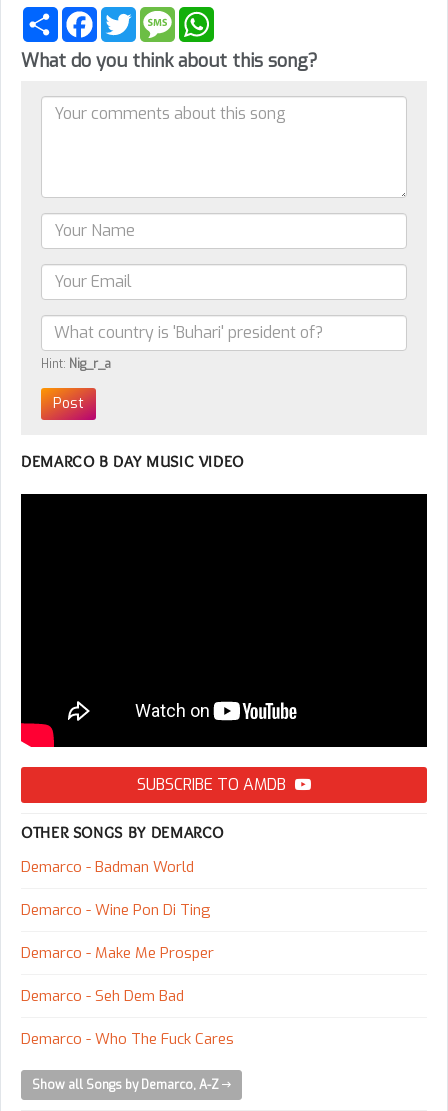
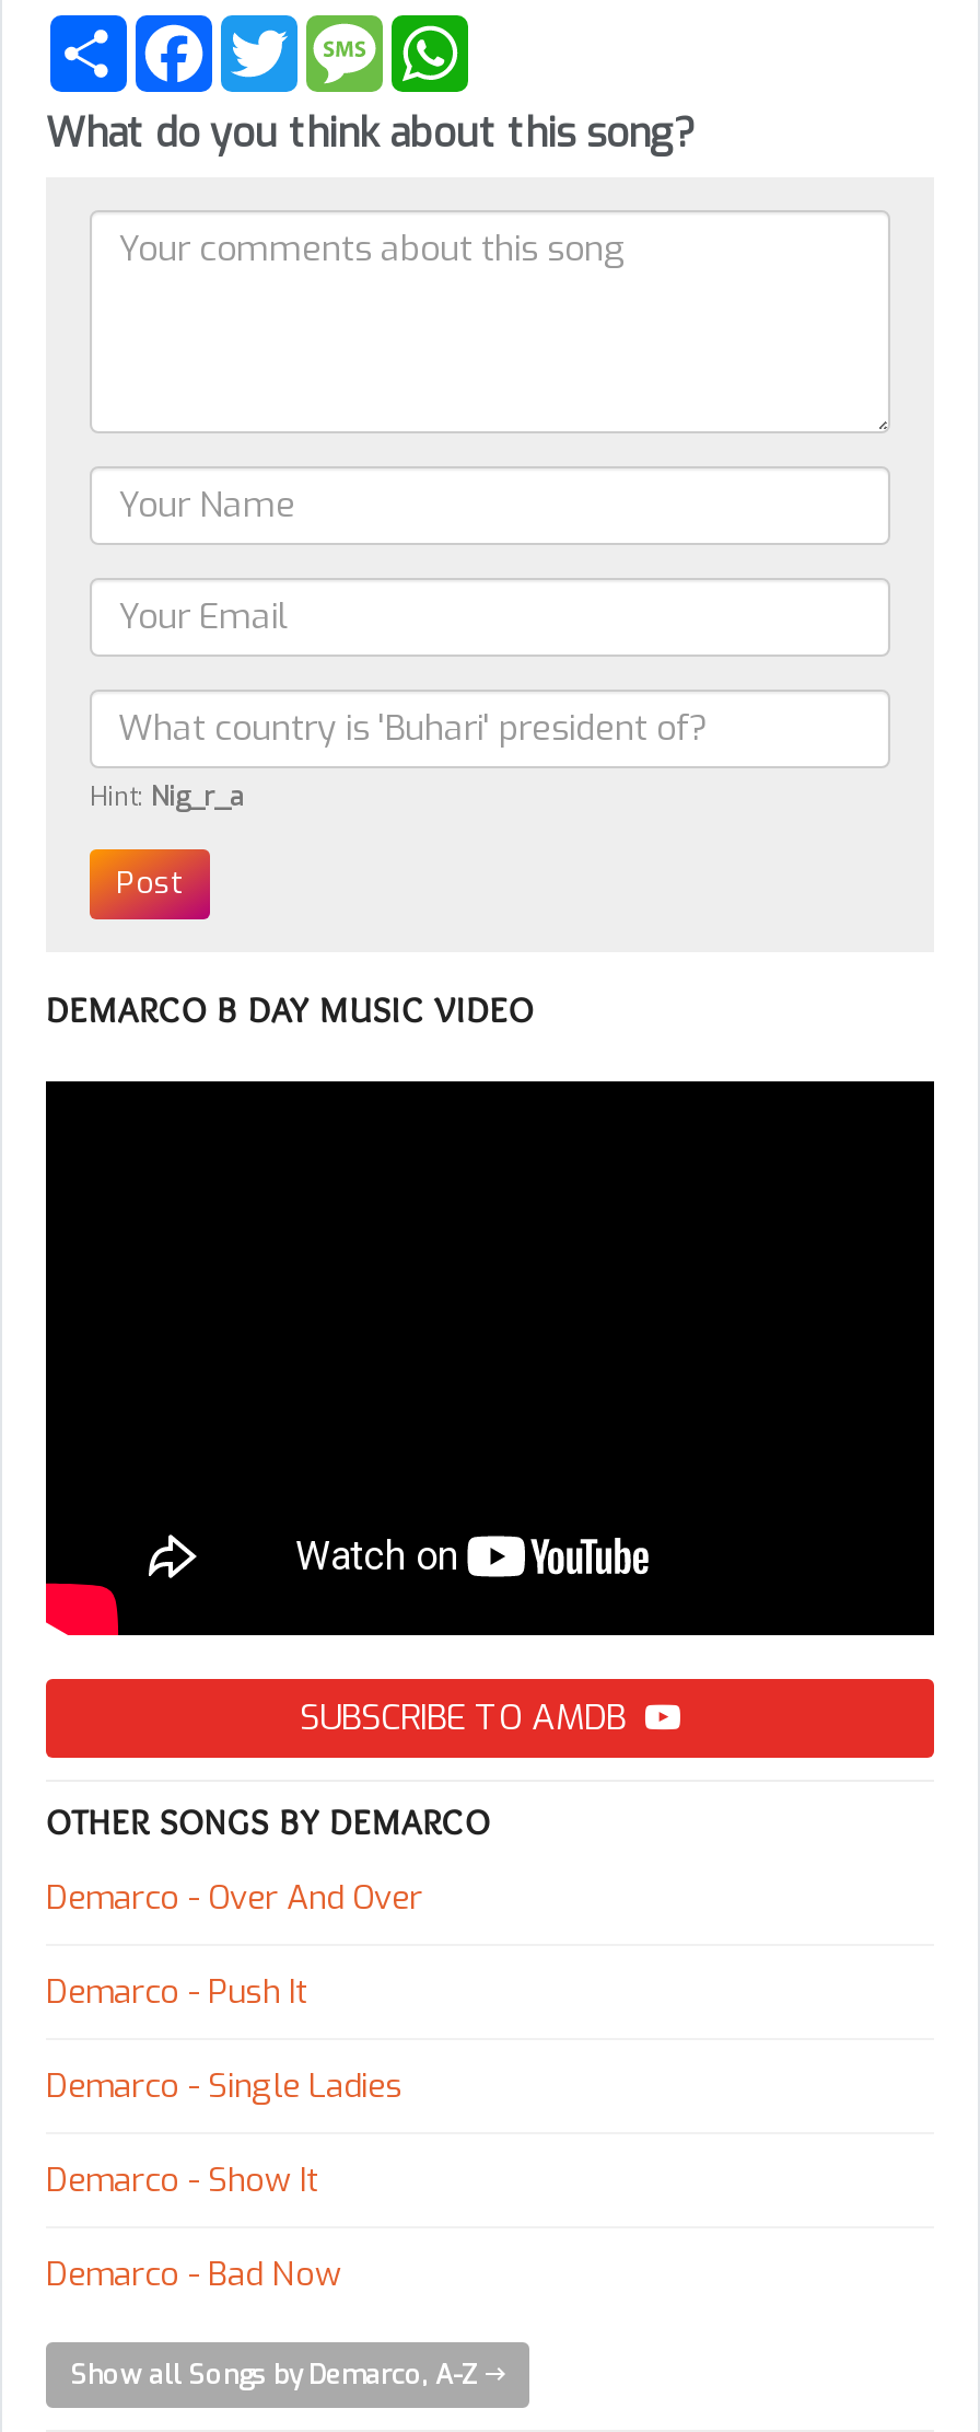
[21,857,194,877] Demarco - Badman World -> [46,1877,422,1921] Demarco - Over And Over
[21,900,211,920] Demarco - Wine Pon Di Ting -> [46,1971,308,2015] Demarco - Push It
[21,943,214,963] Demarco - Make Me Prosper -> [46,2065,402,2109] Demarco - Single Ladies
[21,986,184,1006] Demarco - Seh Dem Bad -> [46,2159,319,2203] Demarco - Show It
[21,1029,234,1049] Demarco - Who The Fuck Cares -> [46,2253,341,2297] Demarco - Bad Now

